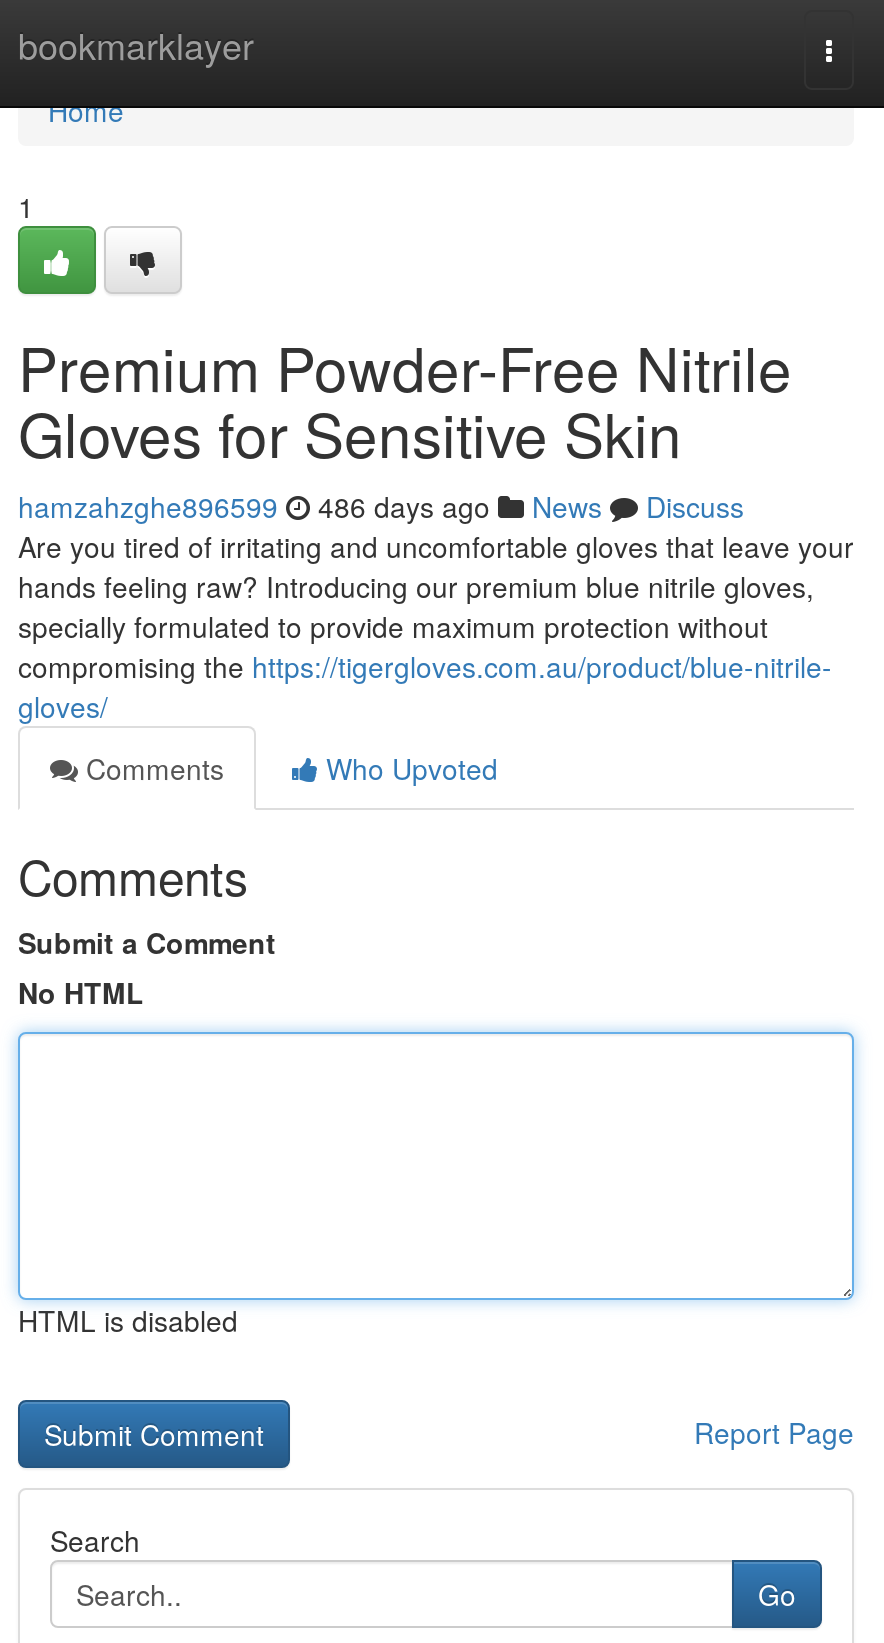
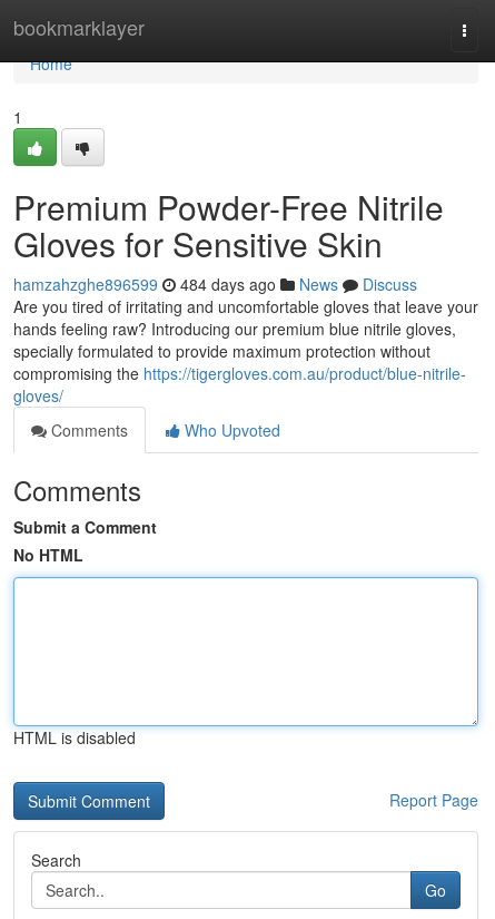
[18,486,744,526] hamzahzghe896599 486 days ago News Discuss -> [13,273,417,295] hamzahzghe896599 484 days ago News Discuss

